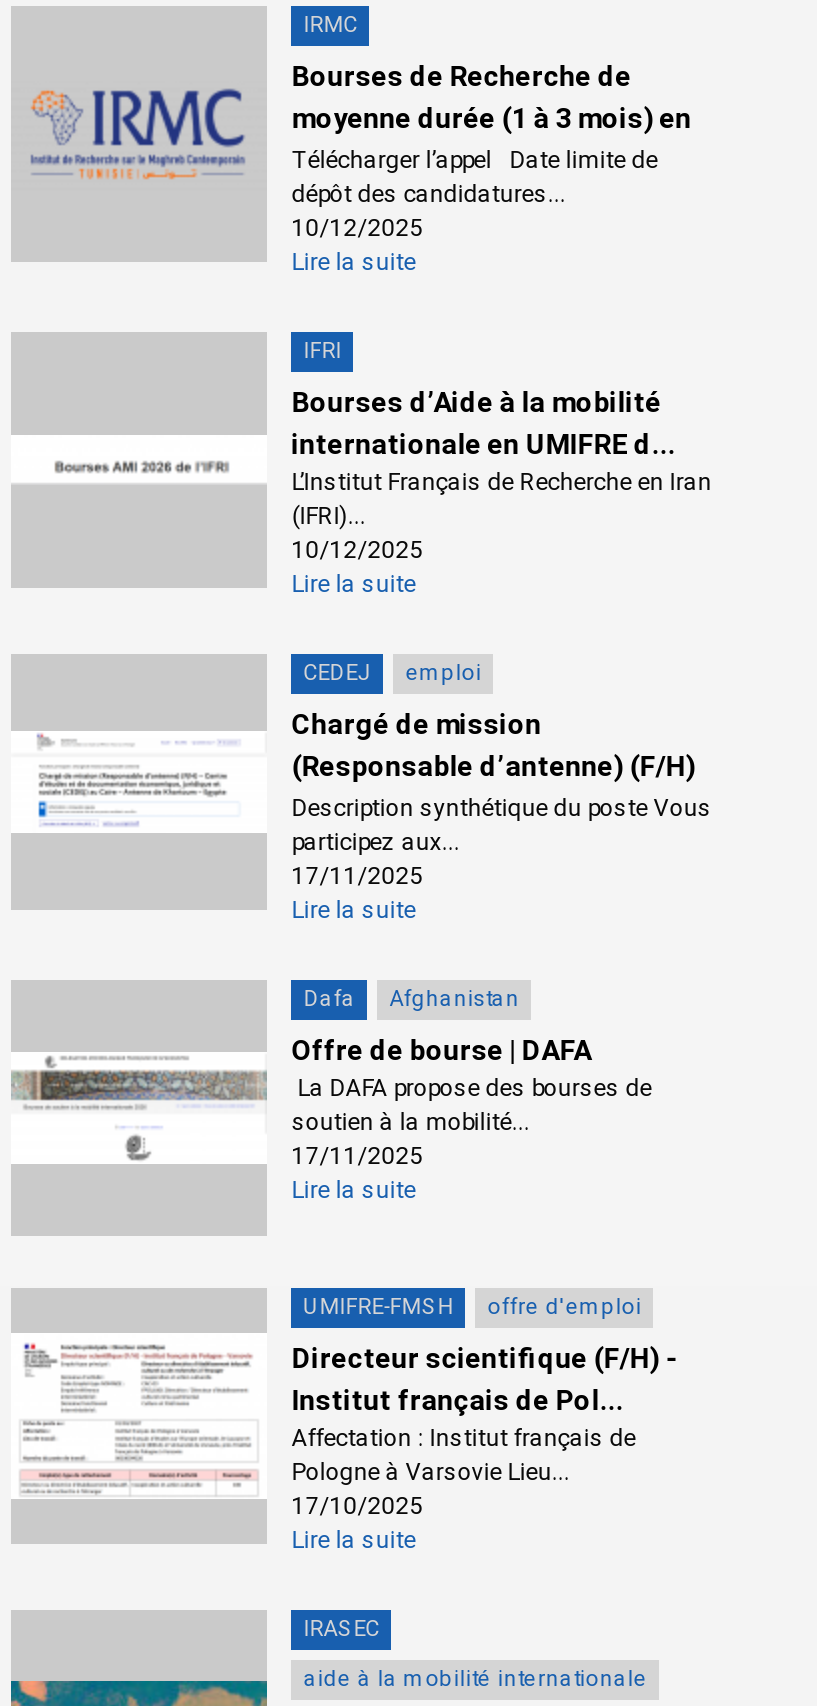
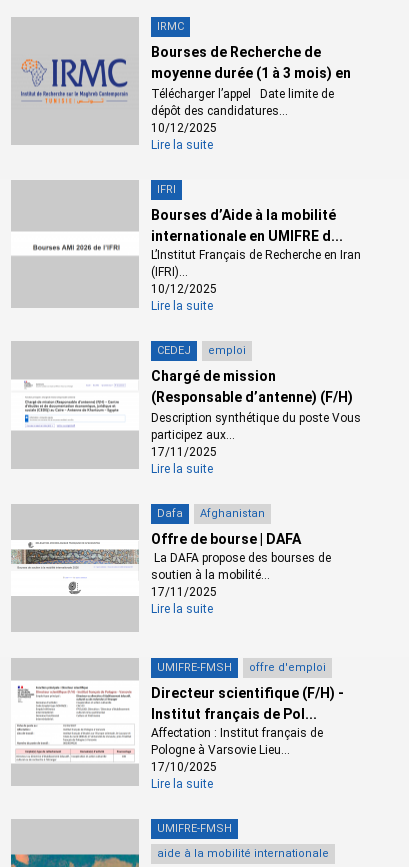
[304,1616,380,1642] IRASEC -> [157,822,232,835] UMIFRE-FMSH

